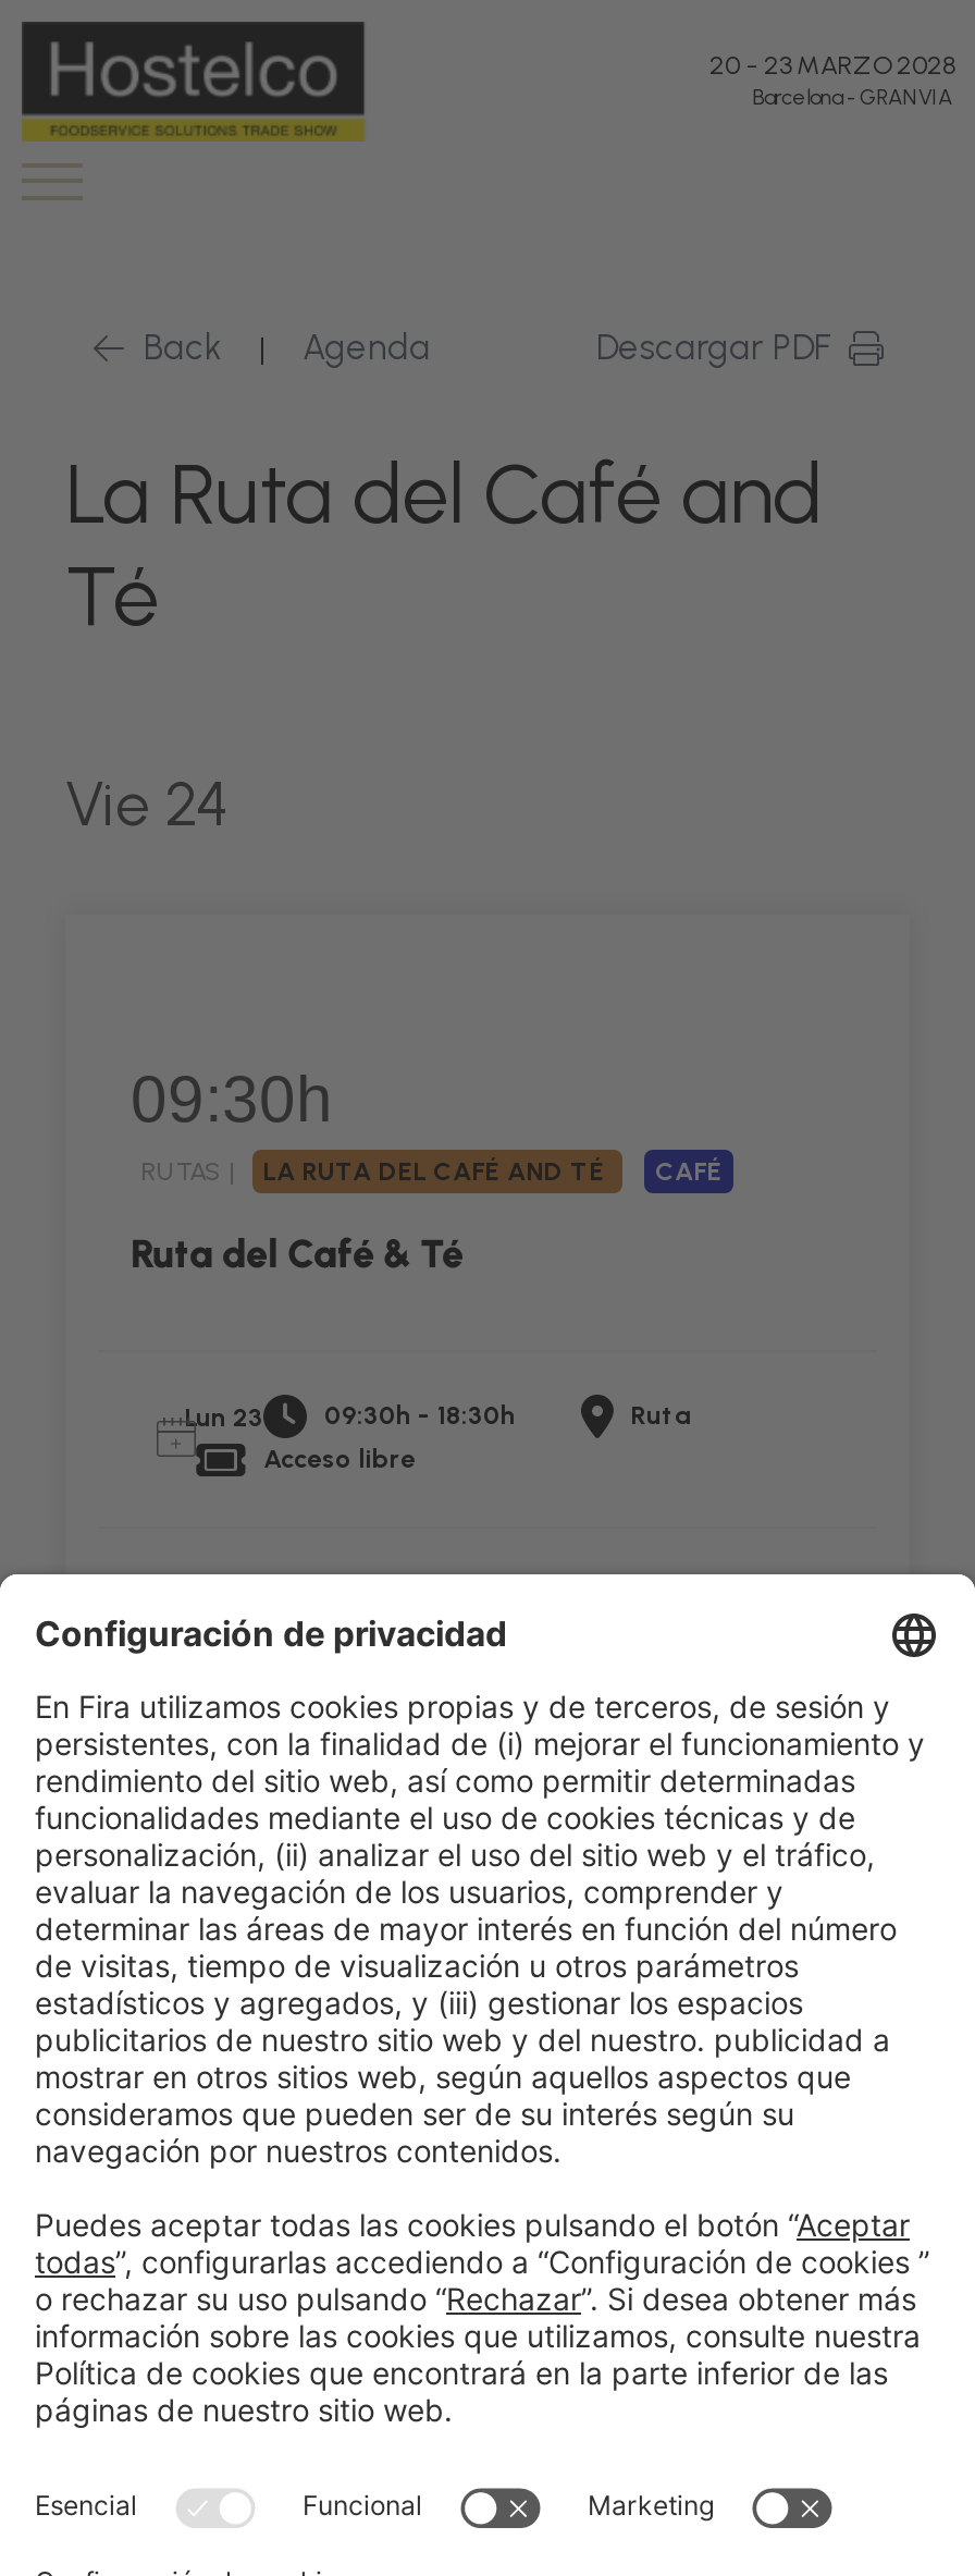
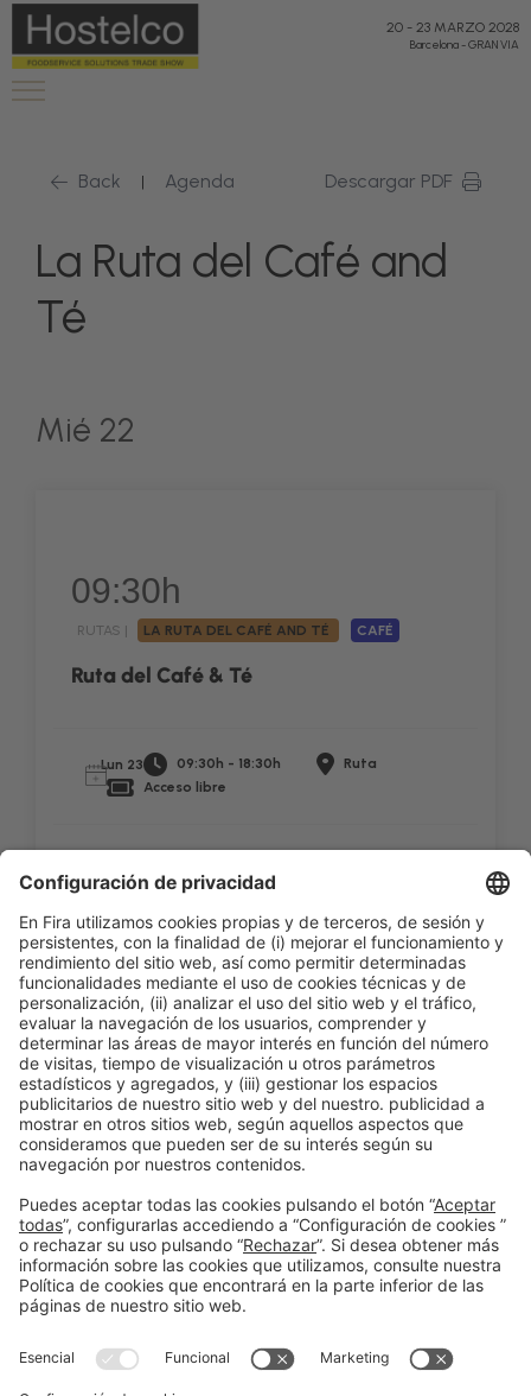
[65,766,229,841] Vie 24 -> [36,410,135,450] Mié 22

